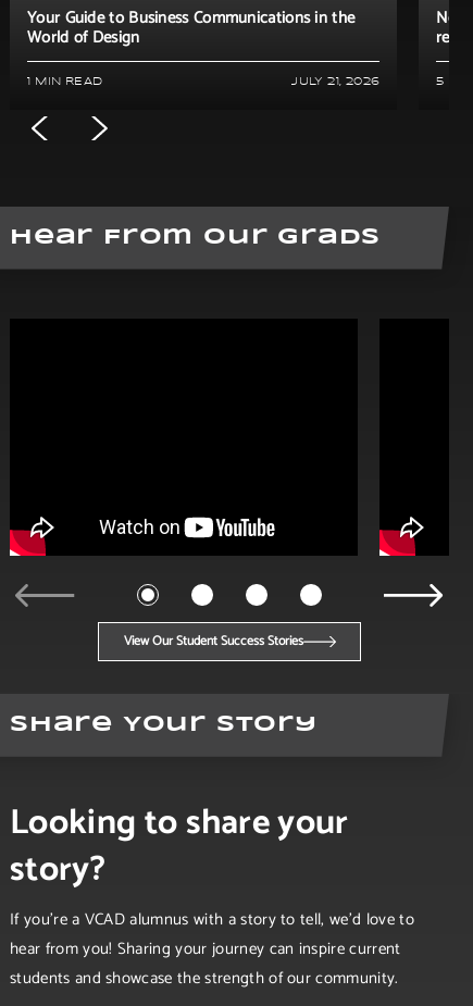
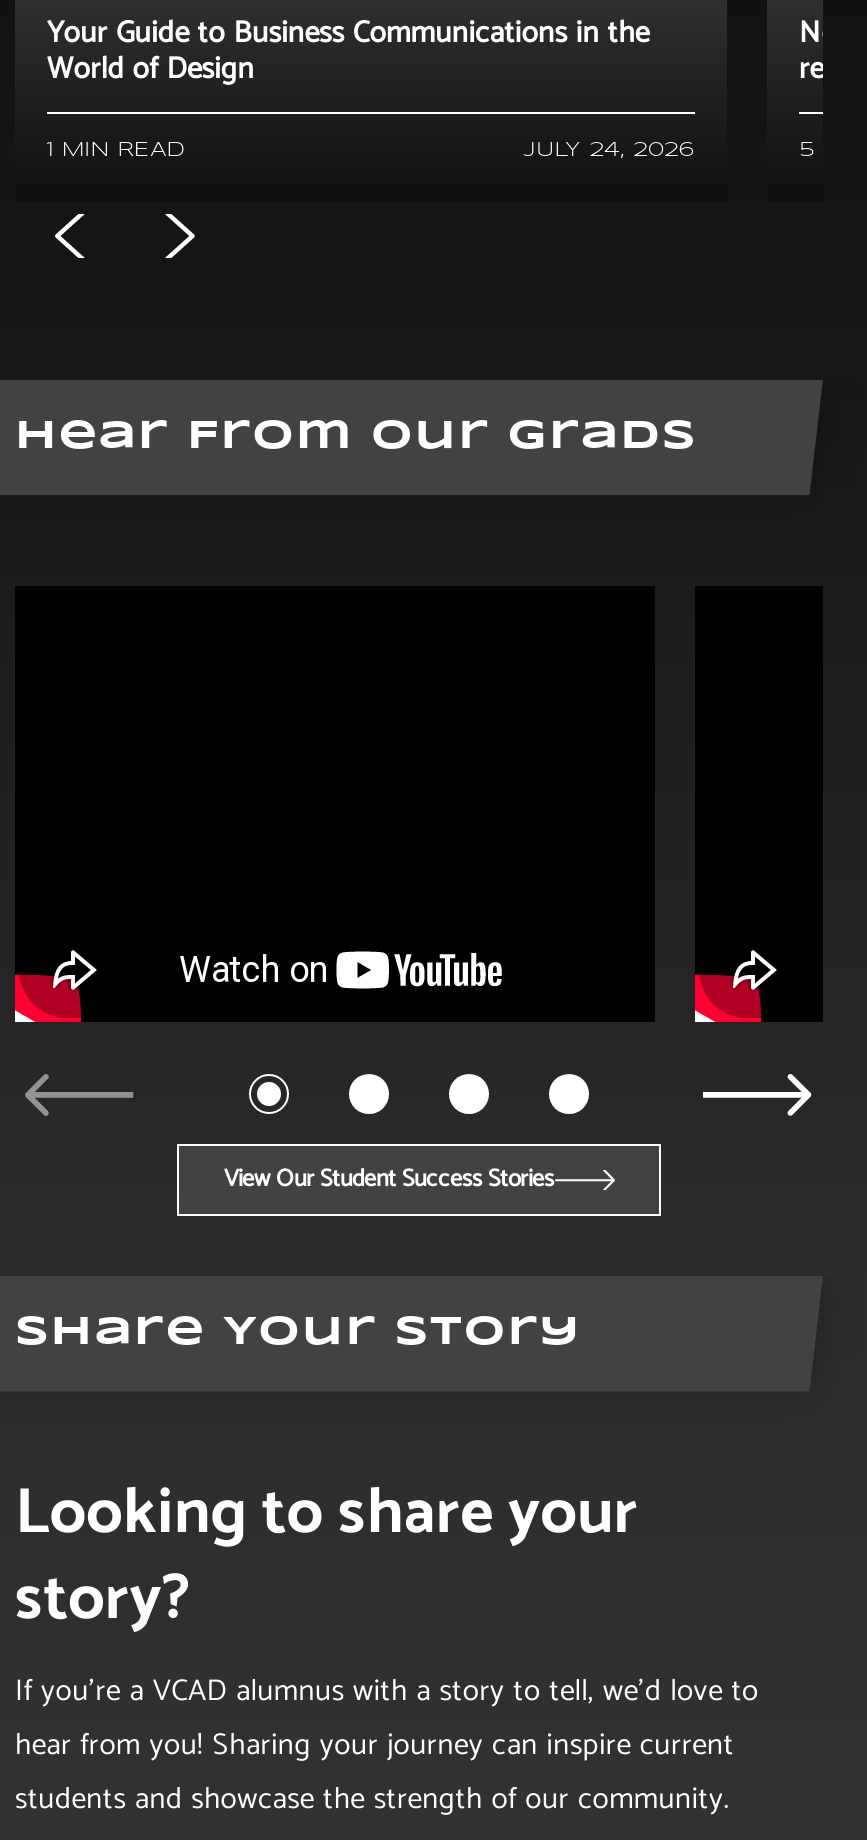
[292,76,379,86] JULY 21, 2026 -> [524,139,695,159] JULY 24, 2026

